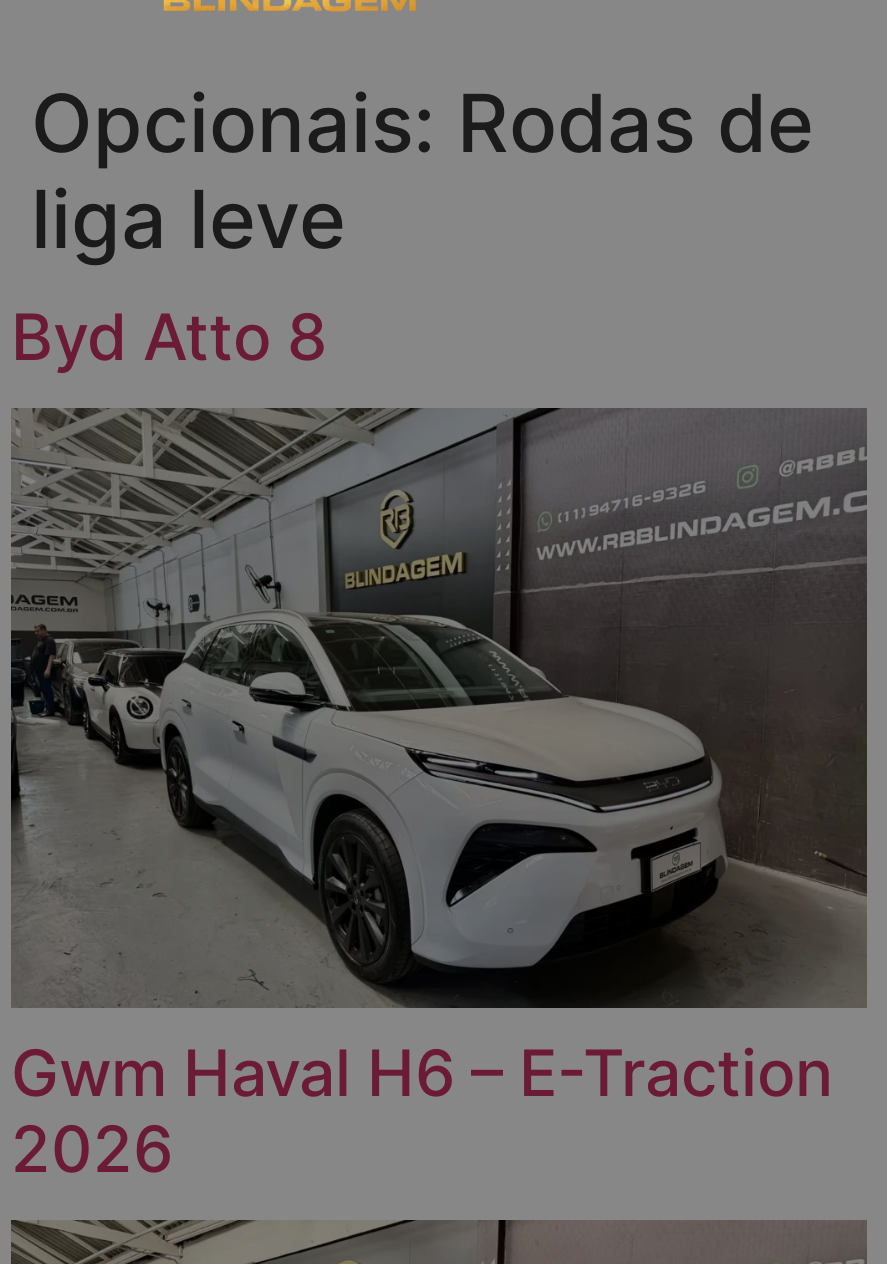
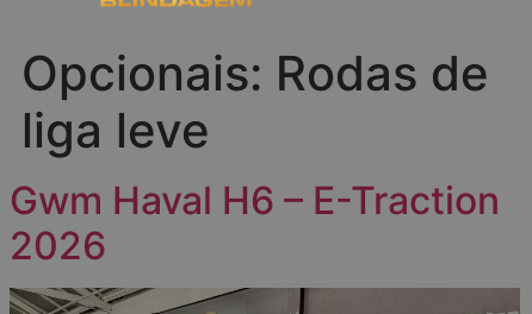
[11,298,327,376] Byd Atto 8 -> none
[9,406,869,1010] [image] -> none

